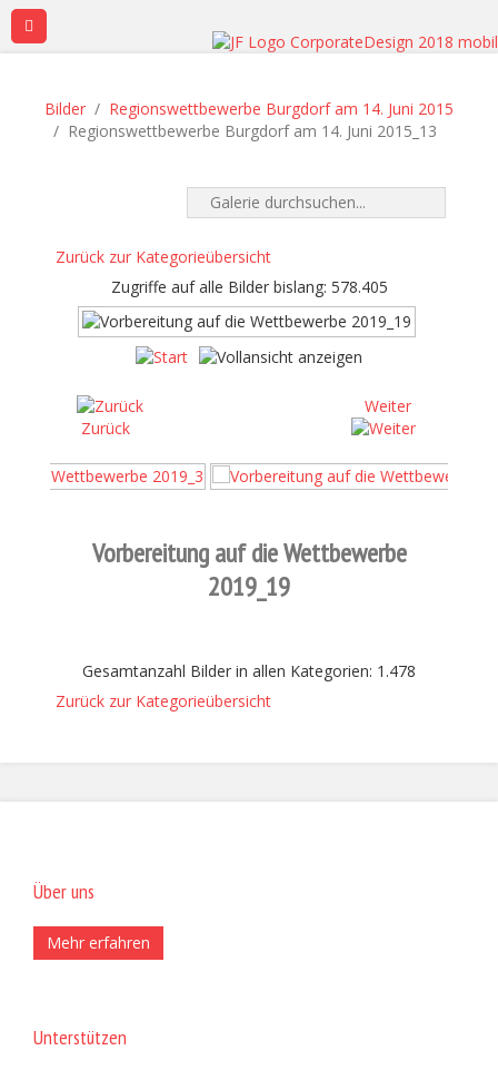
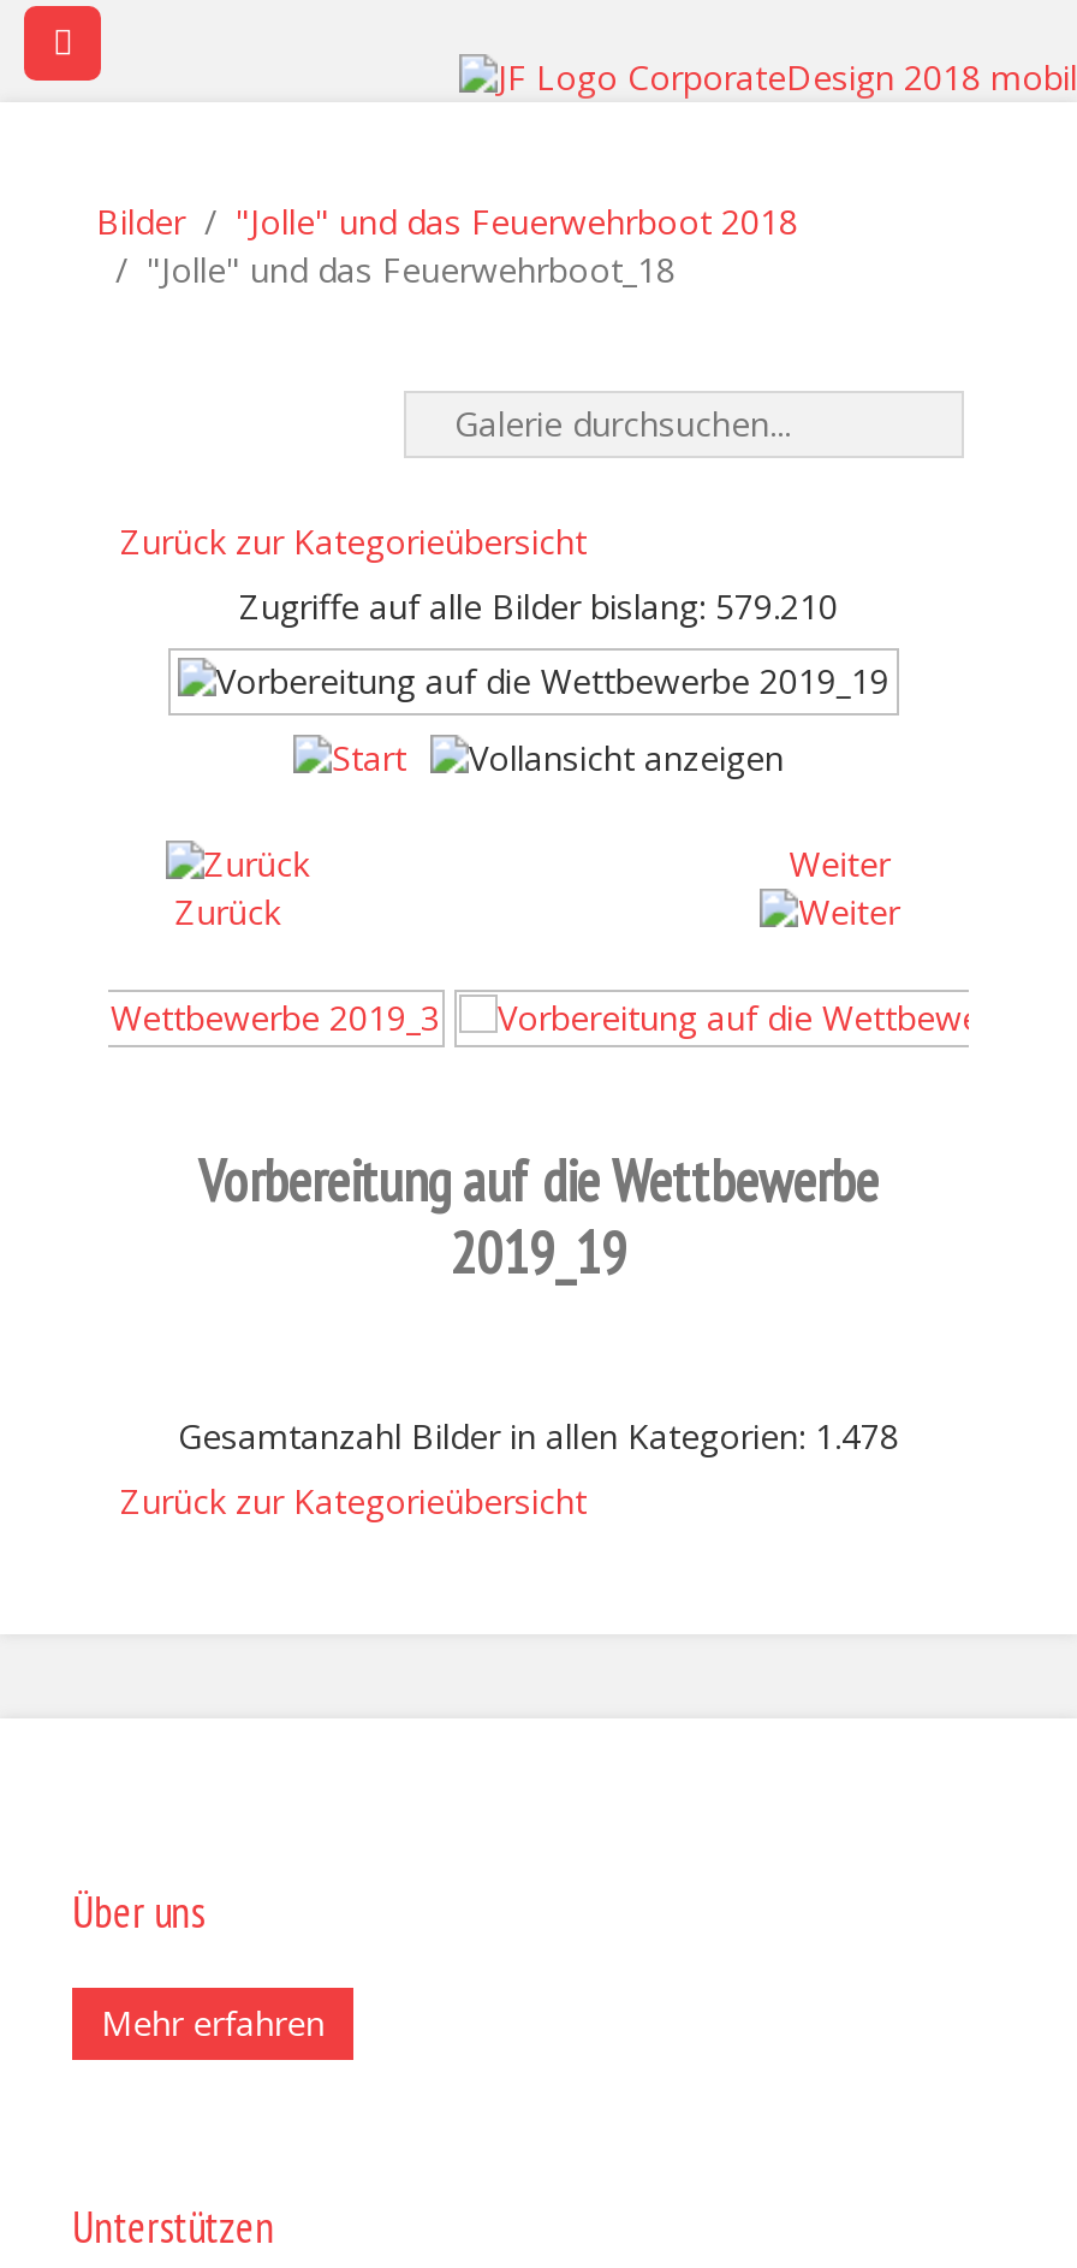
[68,98,454,141] Regionswettbewerbe Burgdorf am 14. Juni 2015 | Regionswettbewerbe Burgdorf am 14. Juni 2015_13 -> [147,198,798,292] "Jolle" und das Feuerwehrboot 2018 | "Jolle" und das Feuerwehrboot_18
[111,276,387,297] Zugriffe auf alle Bilder bislang: 578.405 -> [239,582,838,628] Zugriffe auf alle Bilder bislang: 579.210

